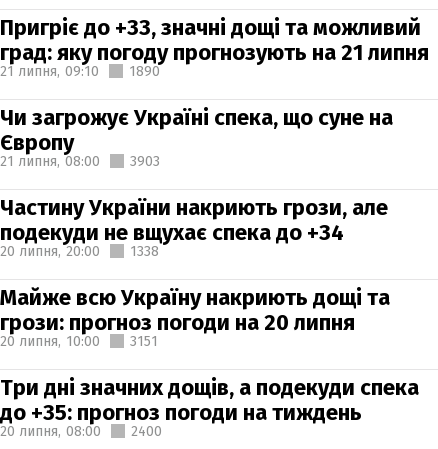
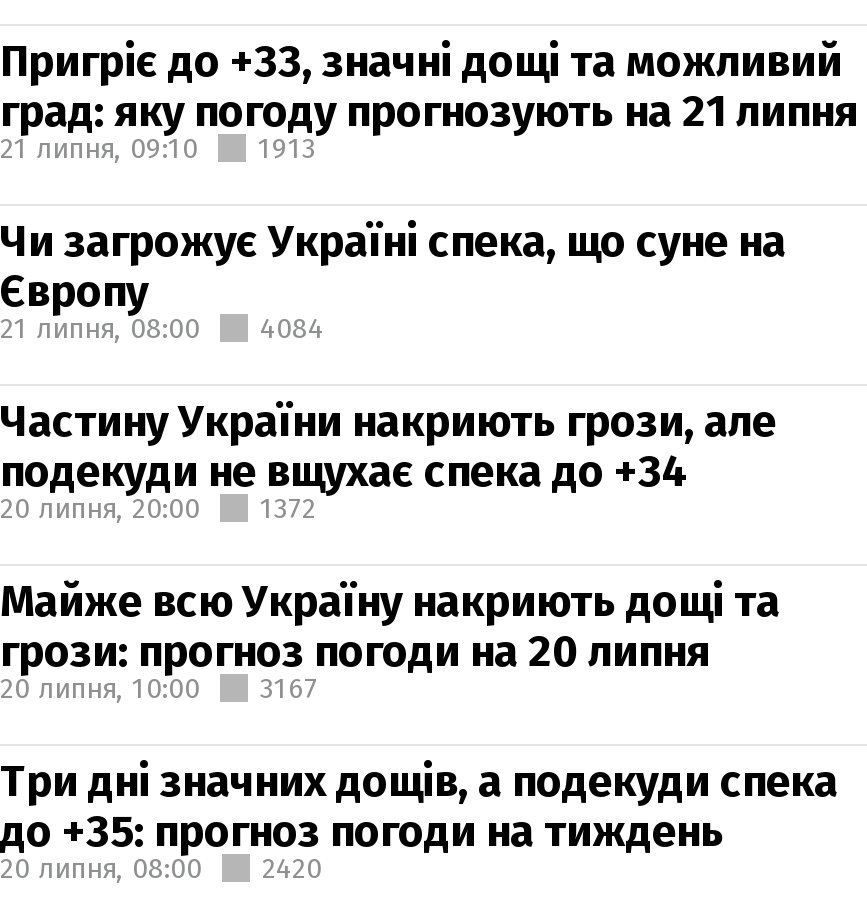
[129,62,160,79] 1890 -> [258,131,316,165] 1913
[0,152,160,169] 21 липня, 08:00 3903 -> [0,311,324,345] 21 липня, 08:00 4084
[0,242,159,259] 20 липня, 20:00 1338 -> [0,491,316,525] 20 липня, 20:00 1372
[0,332,158,349] 20 липня, 10:00 3151 -> [0,671,318,705] 20 липня, 10:00 3167
[0,422,162,439] 20 липня, 08:00 2400 -> [0,851,322,885] 20 липня, 08:00 2420

